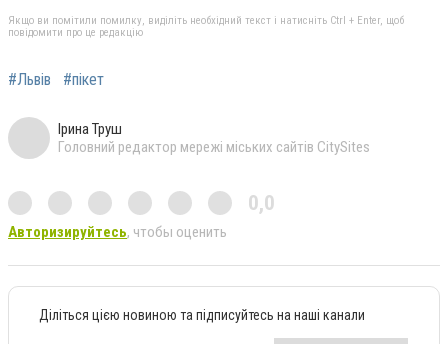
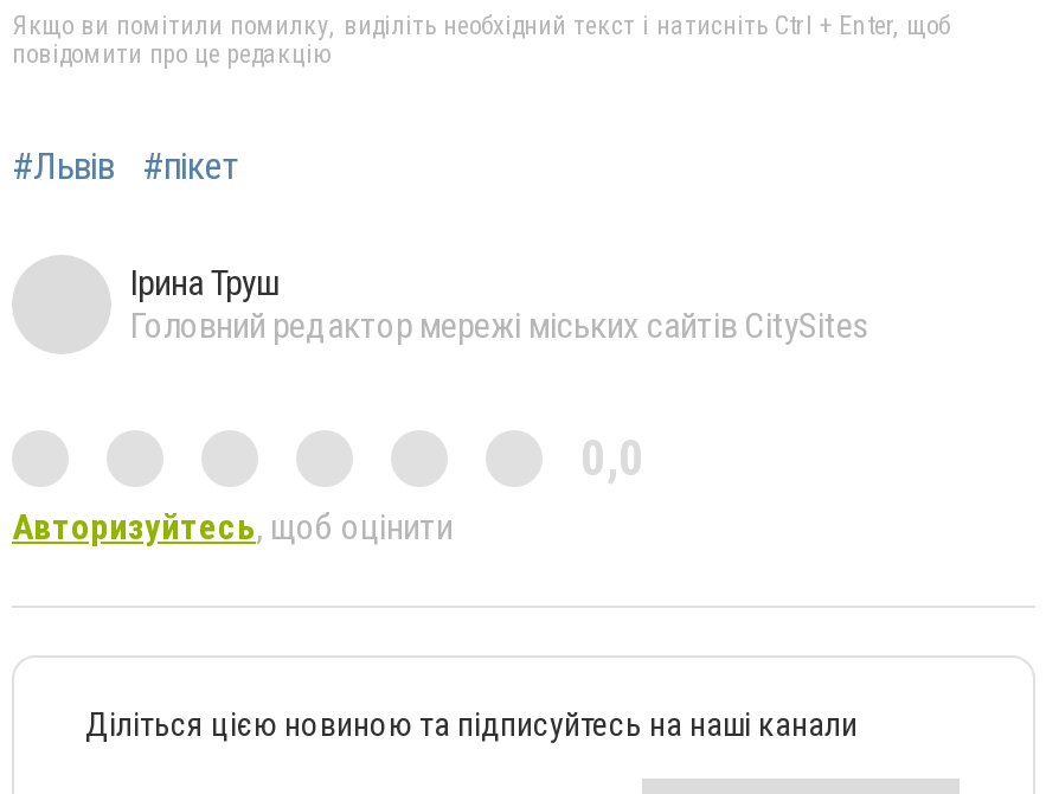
[8,223,227,241] Авторизируйтесь, чтобы оценить -> [12,506,453,549] Авторизуйтесь, щоб оцінити

